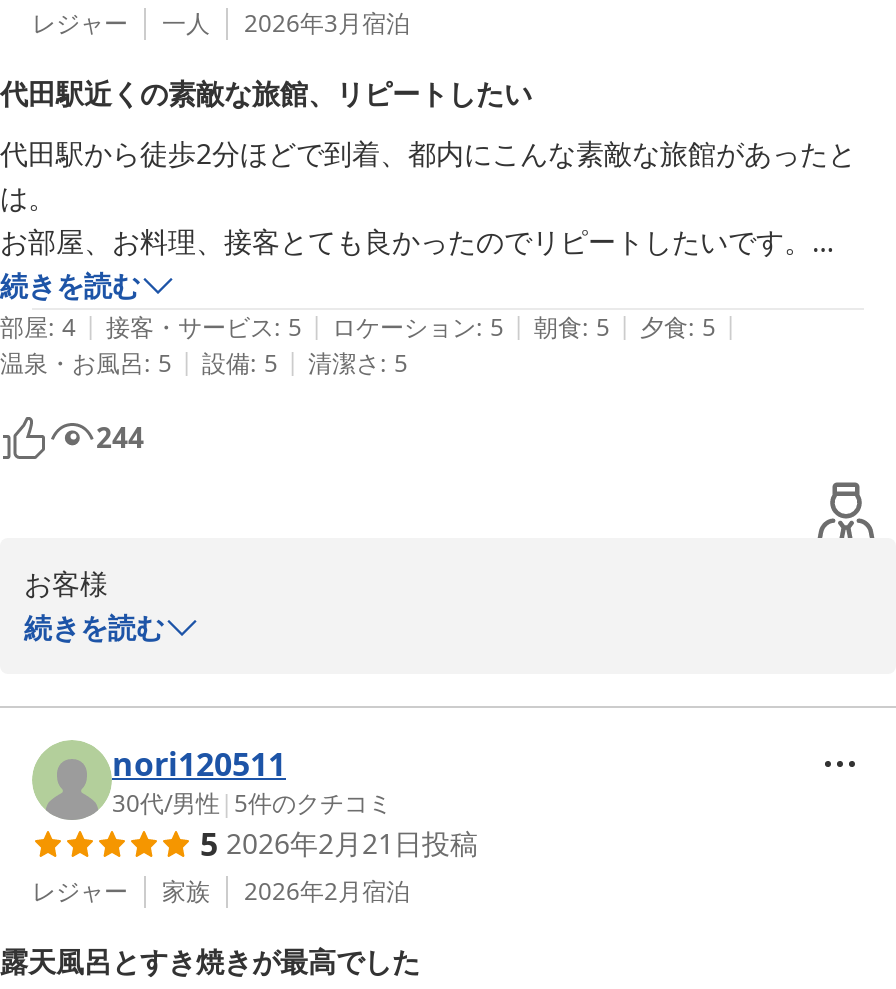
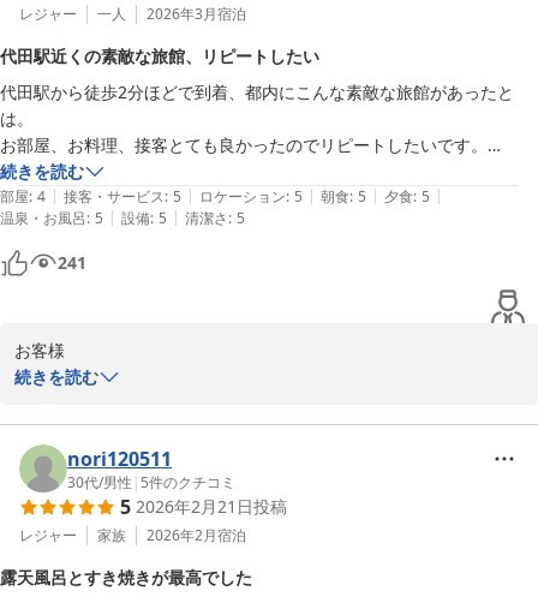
[96,418,144,456] 244 -> [58,251,86,274] 241

